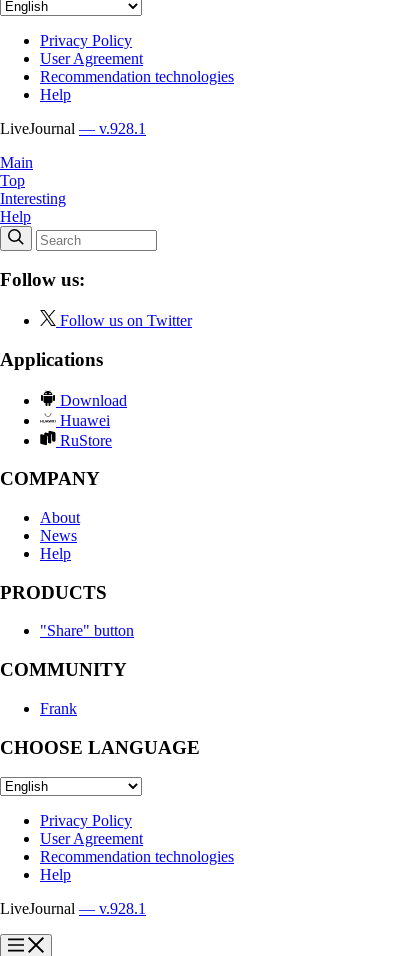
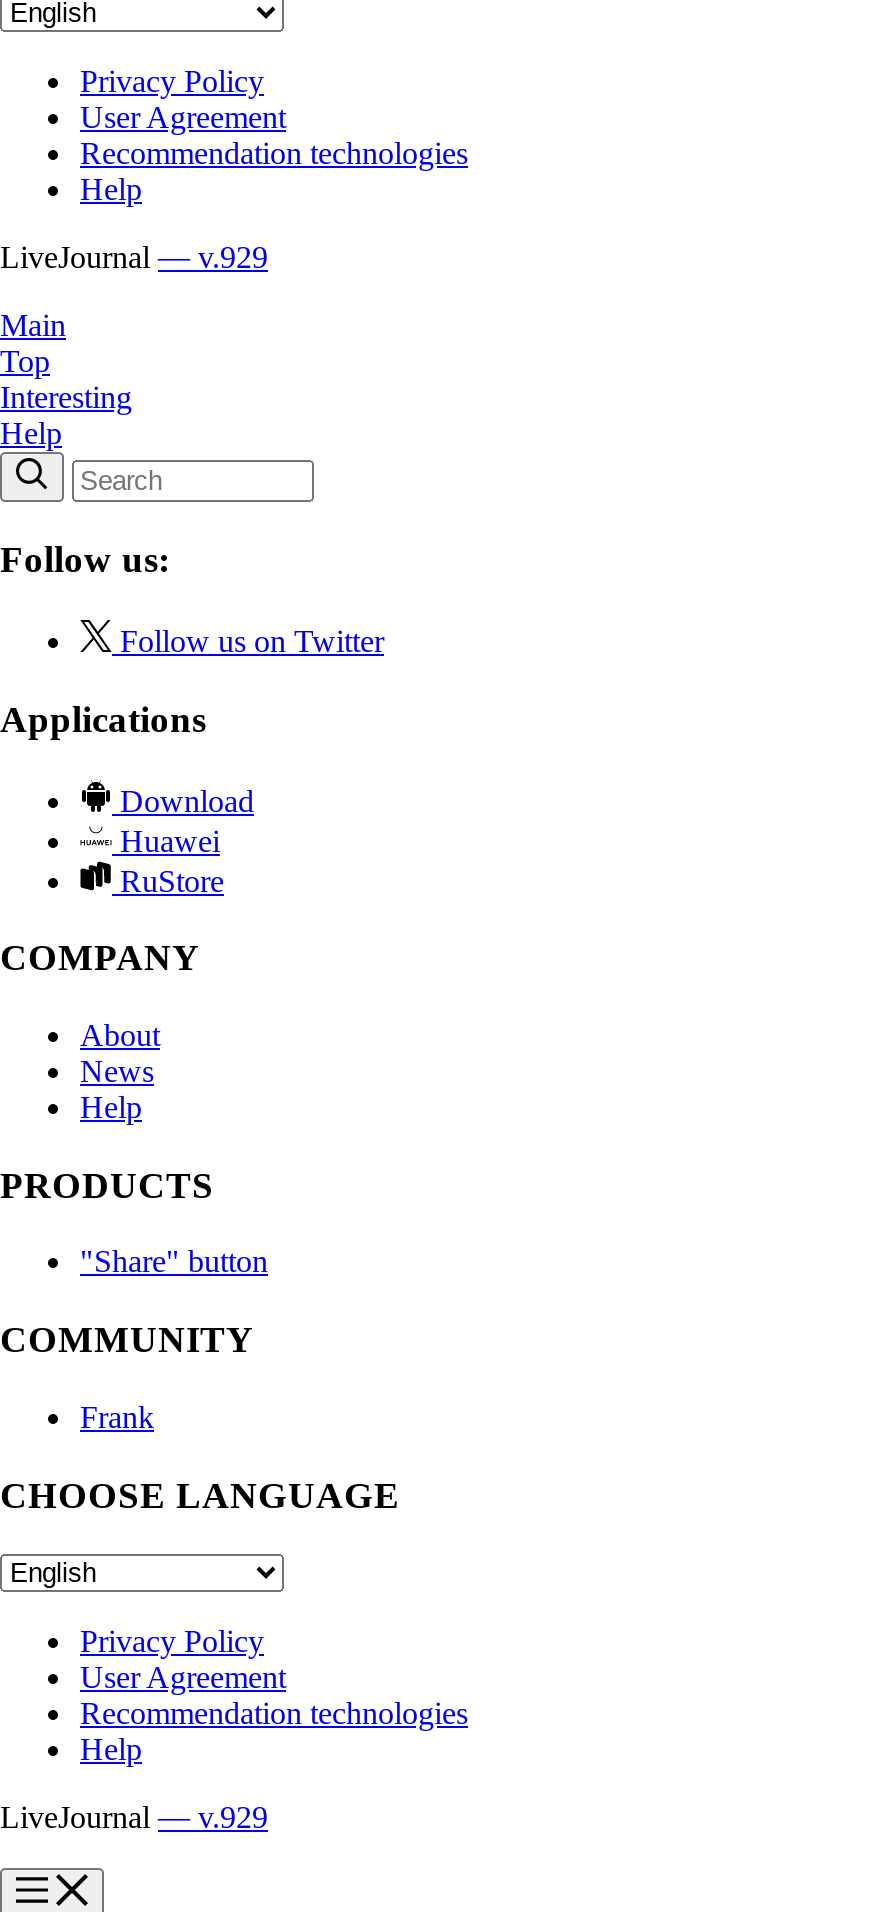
[0,120,146,137] LiveJournal — v.928.1 -> [0,239,268,273] LiveJournal — v.929
[0,900,146,917] LiveJournal — v.928.1 -> [0,1800,268,1834] LiveJournal — v.929

